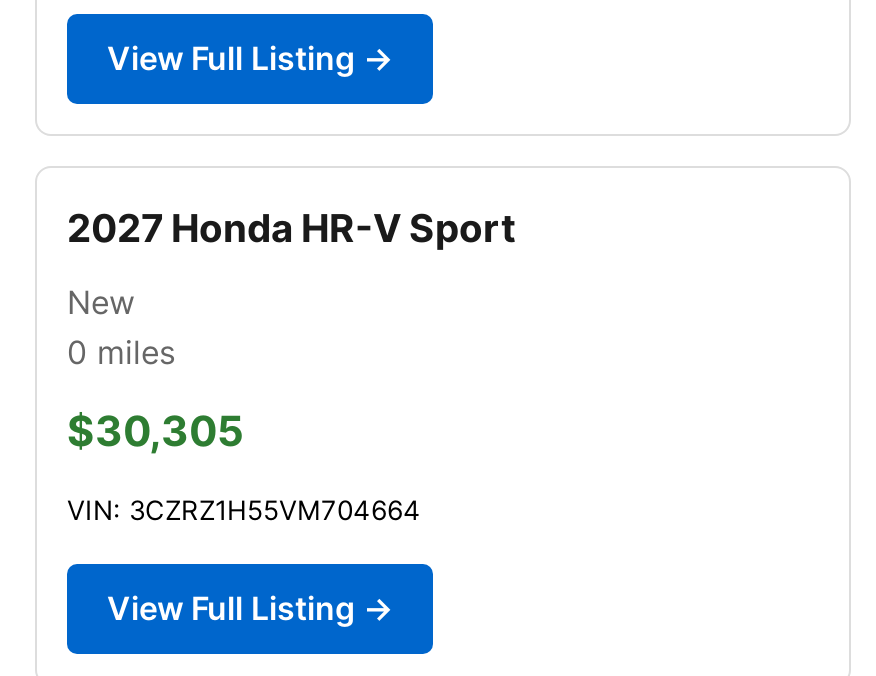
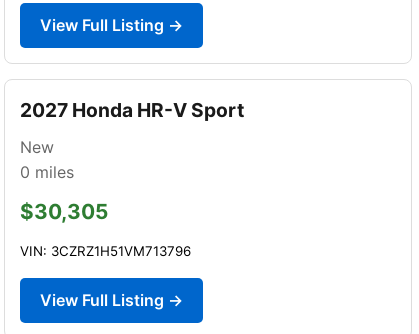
[67,494,421,526] VIN: 3CZRZ1H55VM704664 -> [20,243,191,259] VIN: 3CZRZ1H51VM713796

